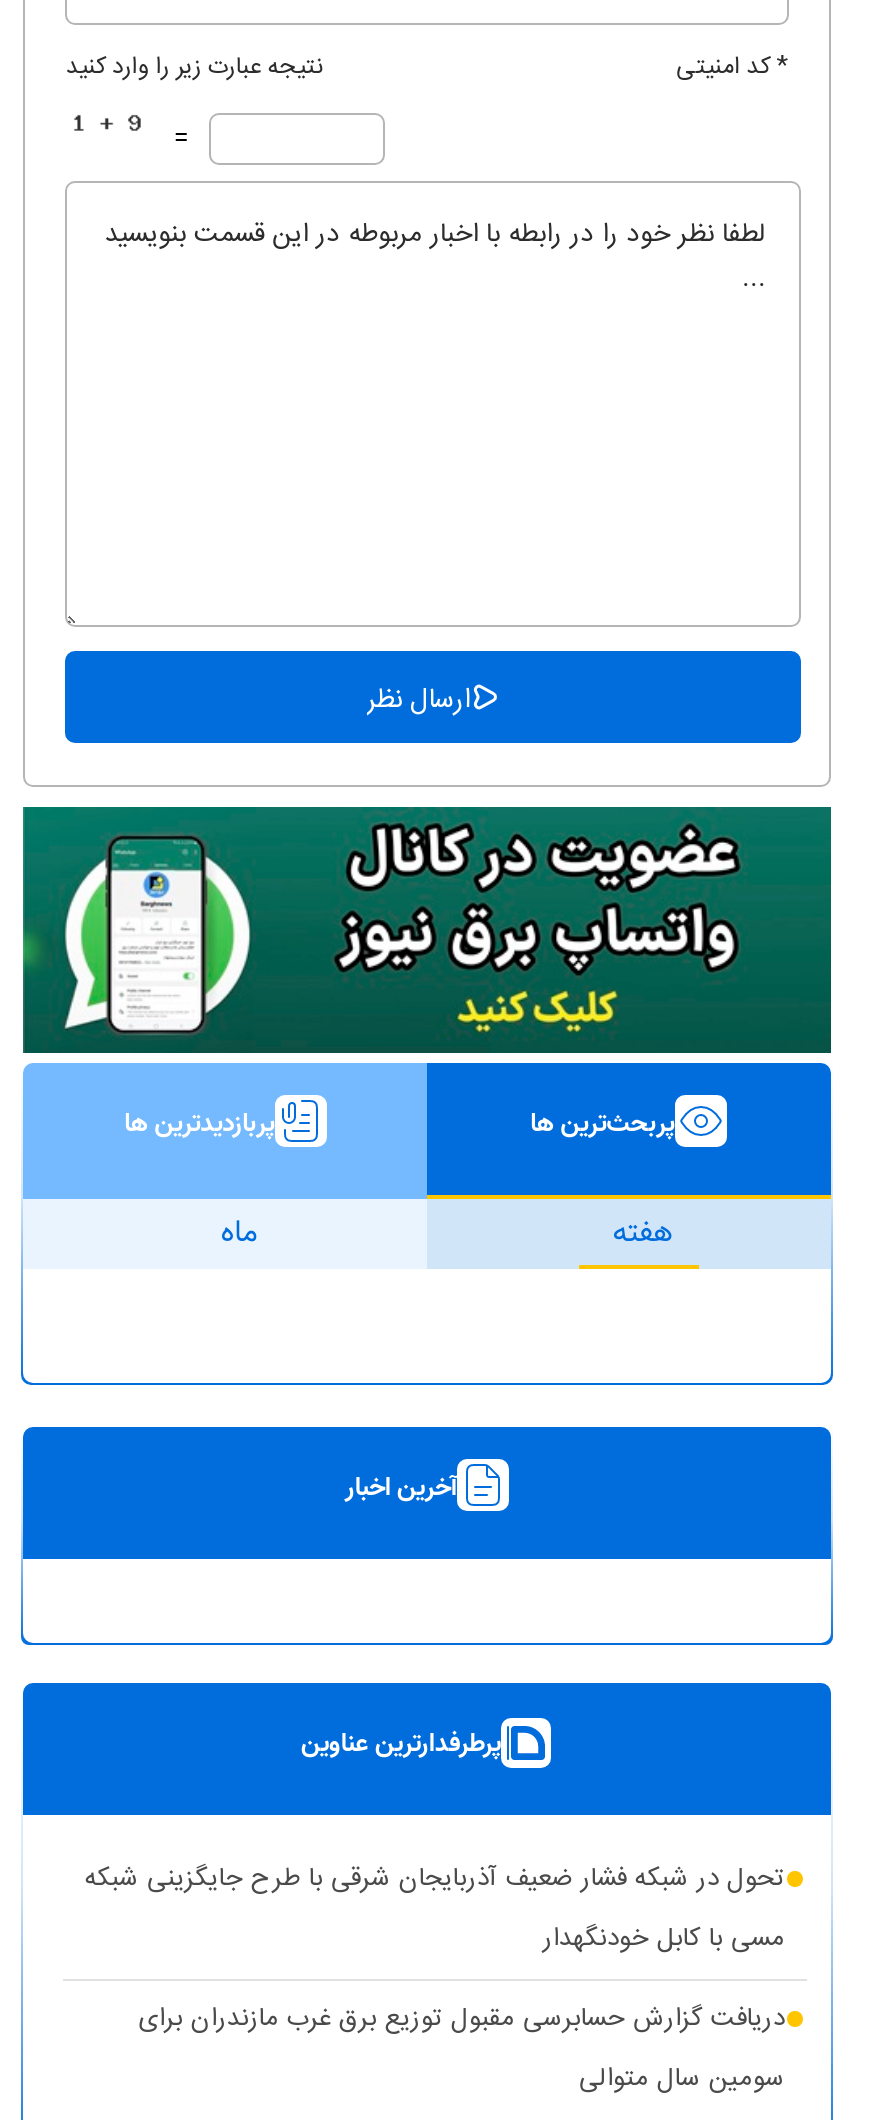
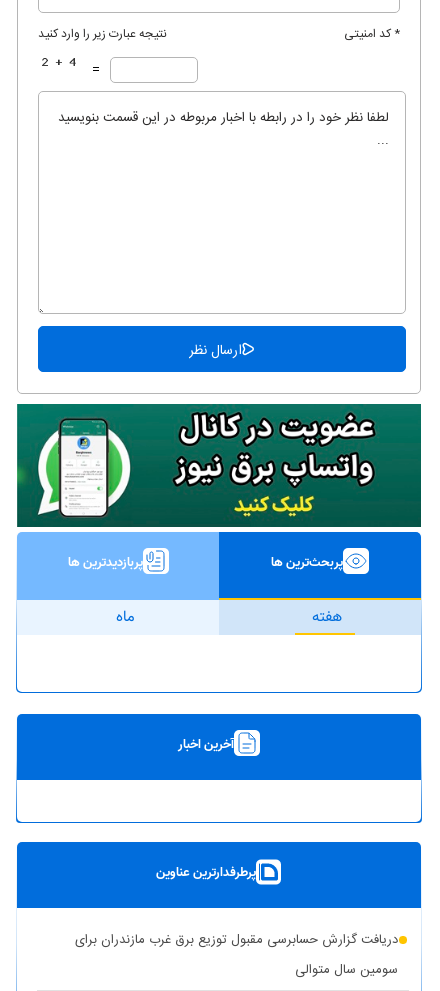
[85,1856,785,1960] تحول در شبکه فشار ضعیف آذربایجان شرقی با طرح جایگزینی شبکه | مسی با کابل خودنگهدار -> none

